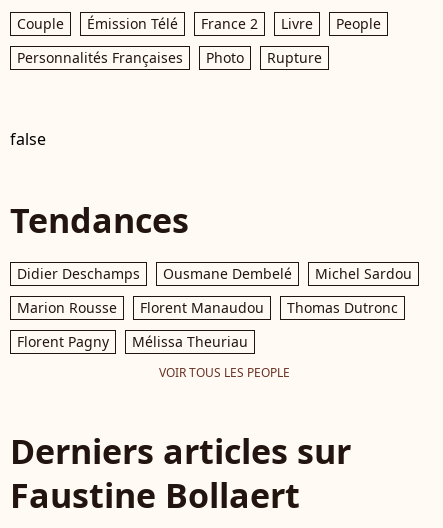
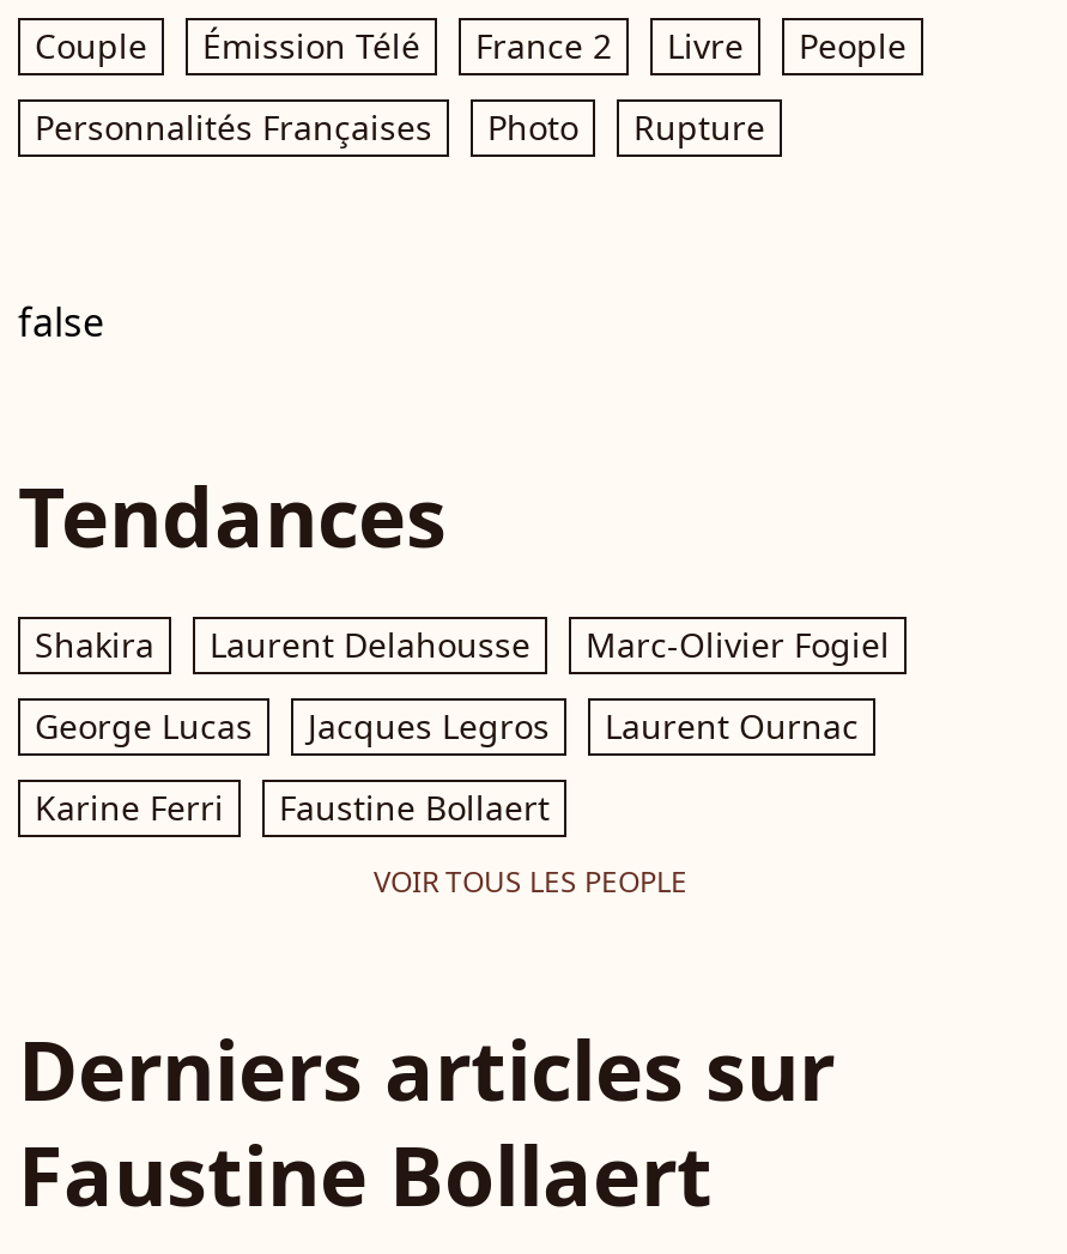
[17,264,412,283] Didier Deschamps | Ousmane Dembelé | Michel Sardou -> [35,622,890,668] Shakira | Laurent Delahousse | Marc-Olivier Fogiel
[17,298,398,317] Marion Rousse | Florent Manaudou | Thomas Dutronc -> [35,704,859,749] George Lucas | Jacques Legros | Laurent Ournac
[17,332,248,351] Florent Pagny | Mélissa Theuriau -> [35,785,550,830] Karine Ferri | Faustine Bollaert

